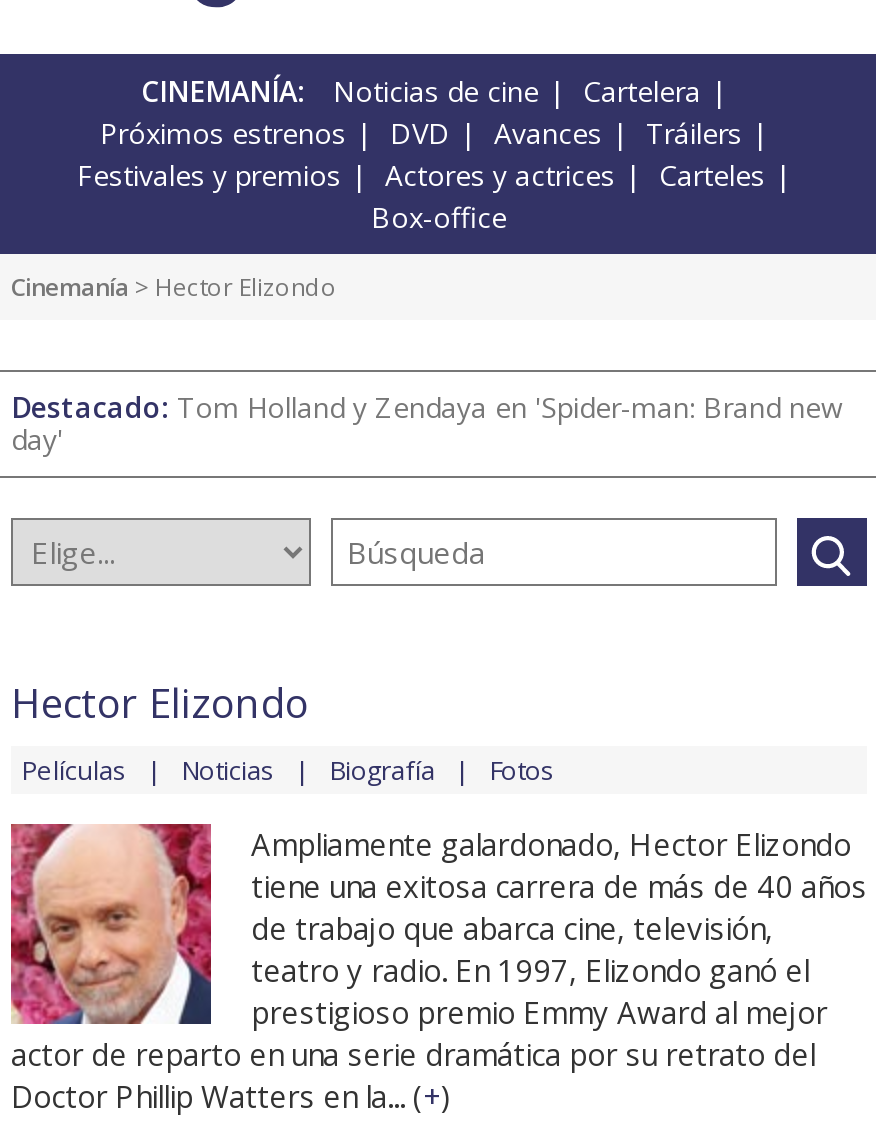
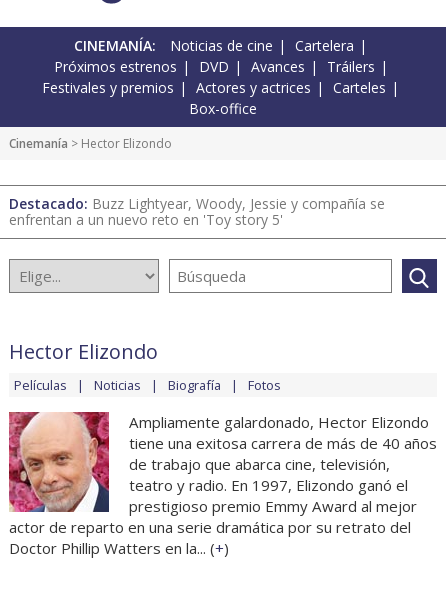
[11,388,843,458] Destacado: Tom Holland y Zendaya en 'Spider-man: Brand new | day' -> [9,194,385,229] Destacado: Buzz Lightyear, Woody, Jessie y compañía se | enfrentan a un nuevo reto en 'Toy story 5'

